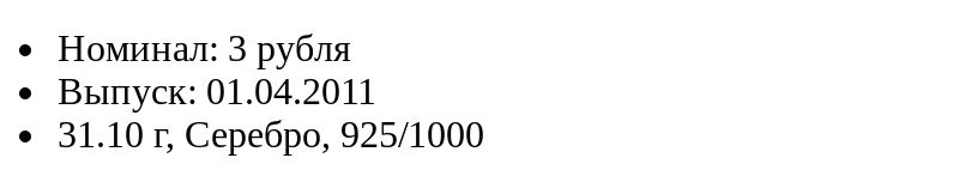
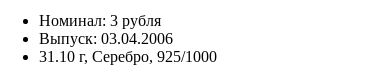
[58,70,376,111] Выпуск: 01.04.2011 -> [39,30,173,47] Выпуск: 03.04.2006

